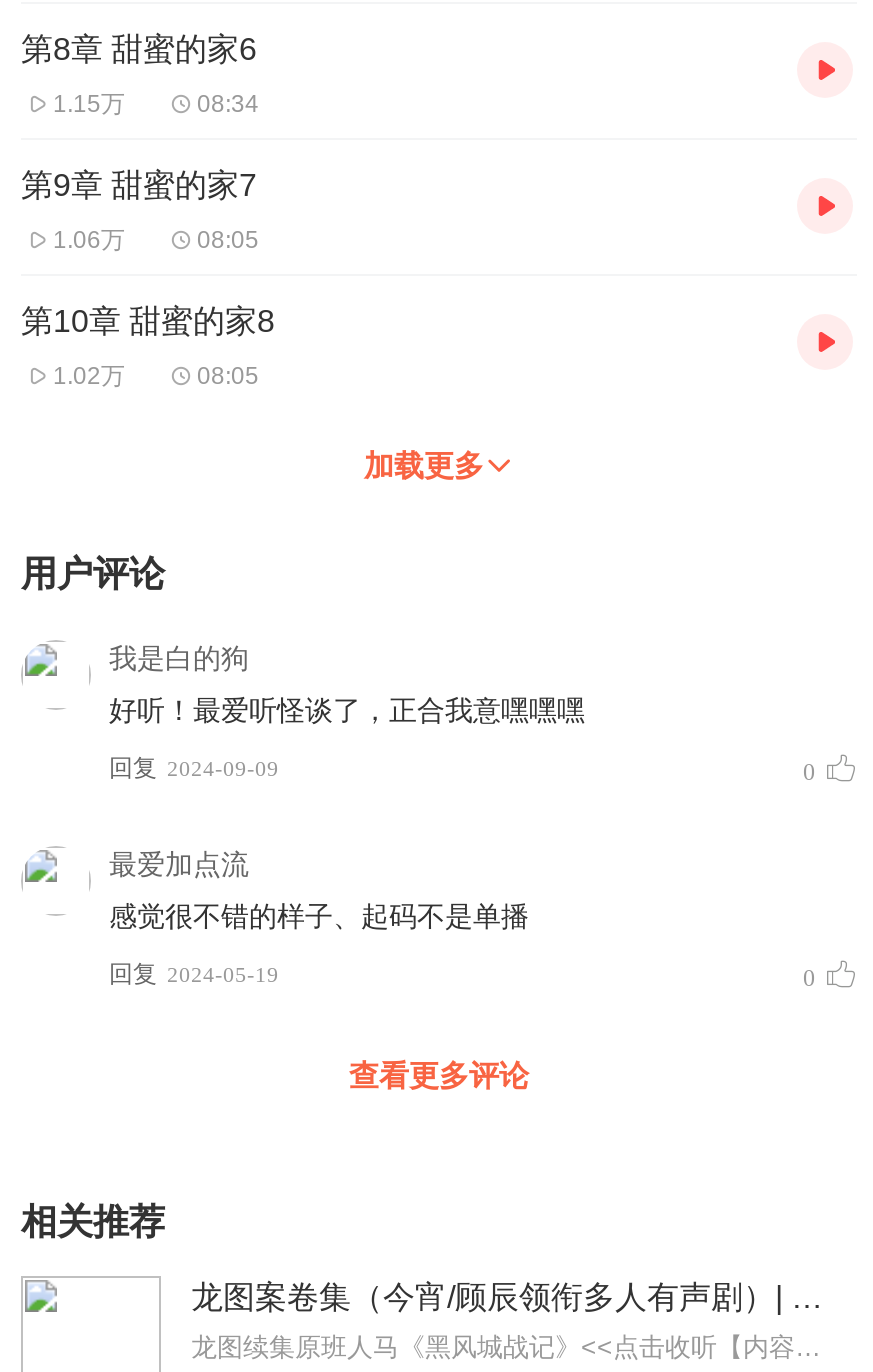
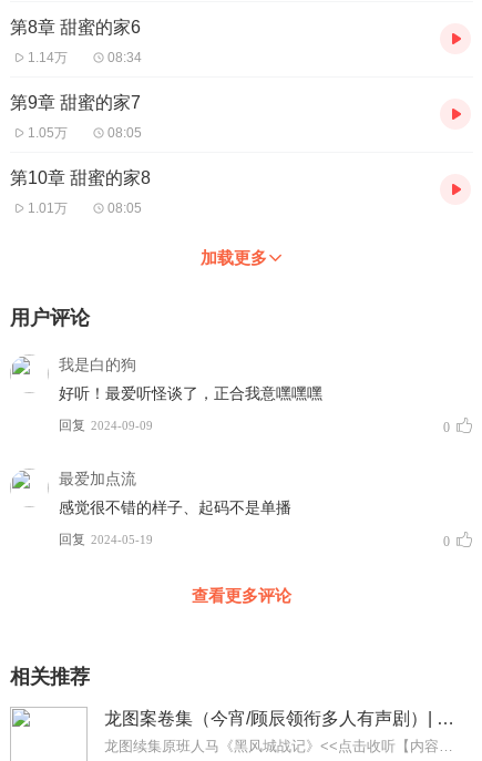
[53,90,125,118] 1.15万 -> [28,50,68,65] 1.14万
[53,226,125,254] 1.06万 -> [28,125,68,140] 1.05万
[53,362,125,390] 1.02万 -> [28,200,68,216] 1.01万

